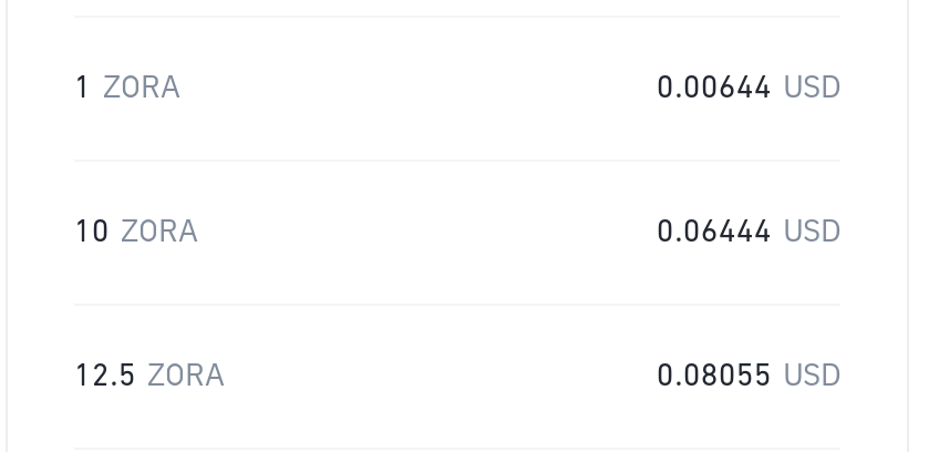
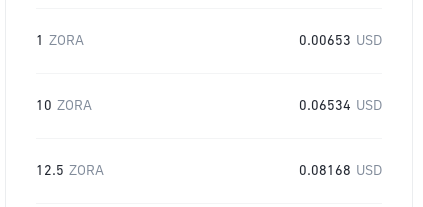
[657,73,840,104] 0.00644 USD -> [299,34,382,48] 0.00653 USD
[657,217,840,248] 0.06444 USD -> [299,99,382,113] 0.06534 USD
[657,361,840,392] 0.08055 USD -> [299,164,382,178] 0.08168 USD

